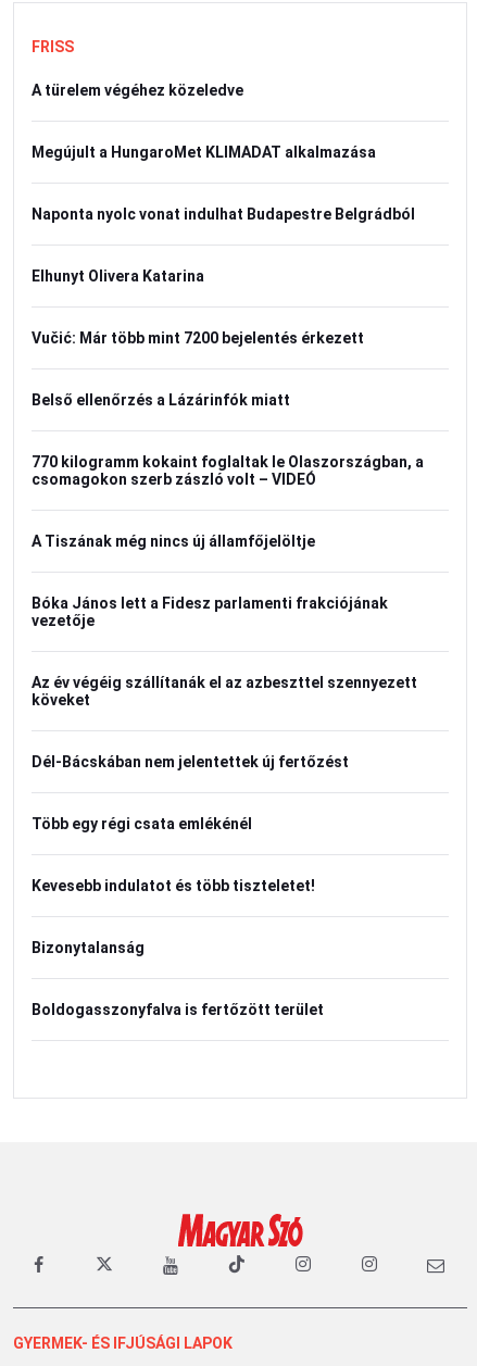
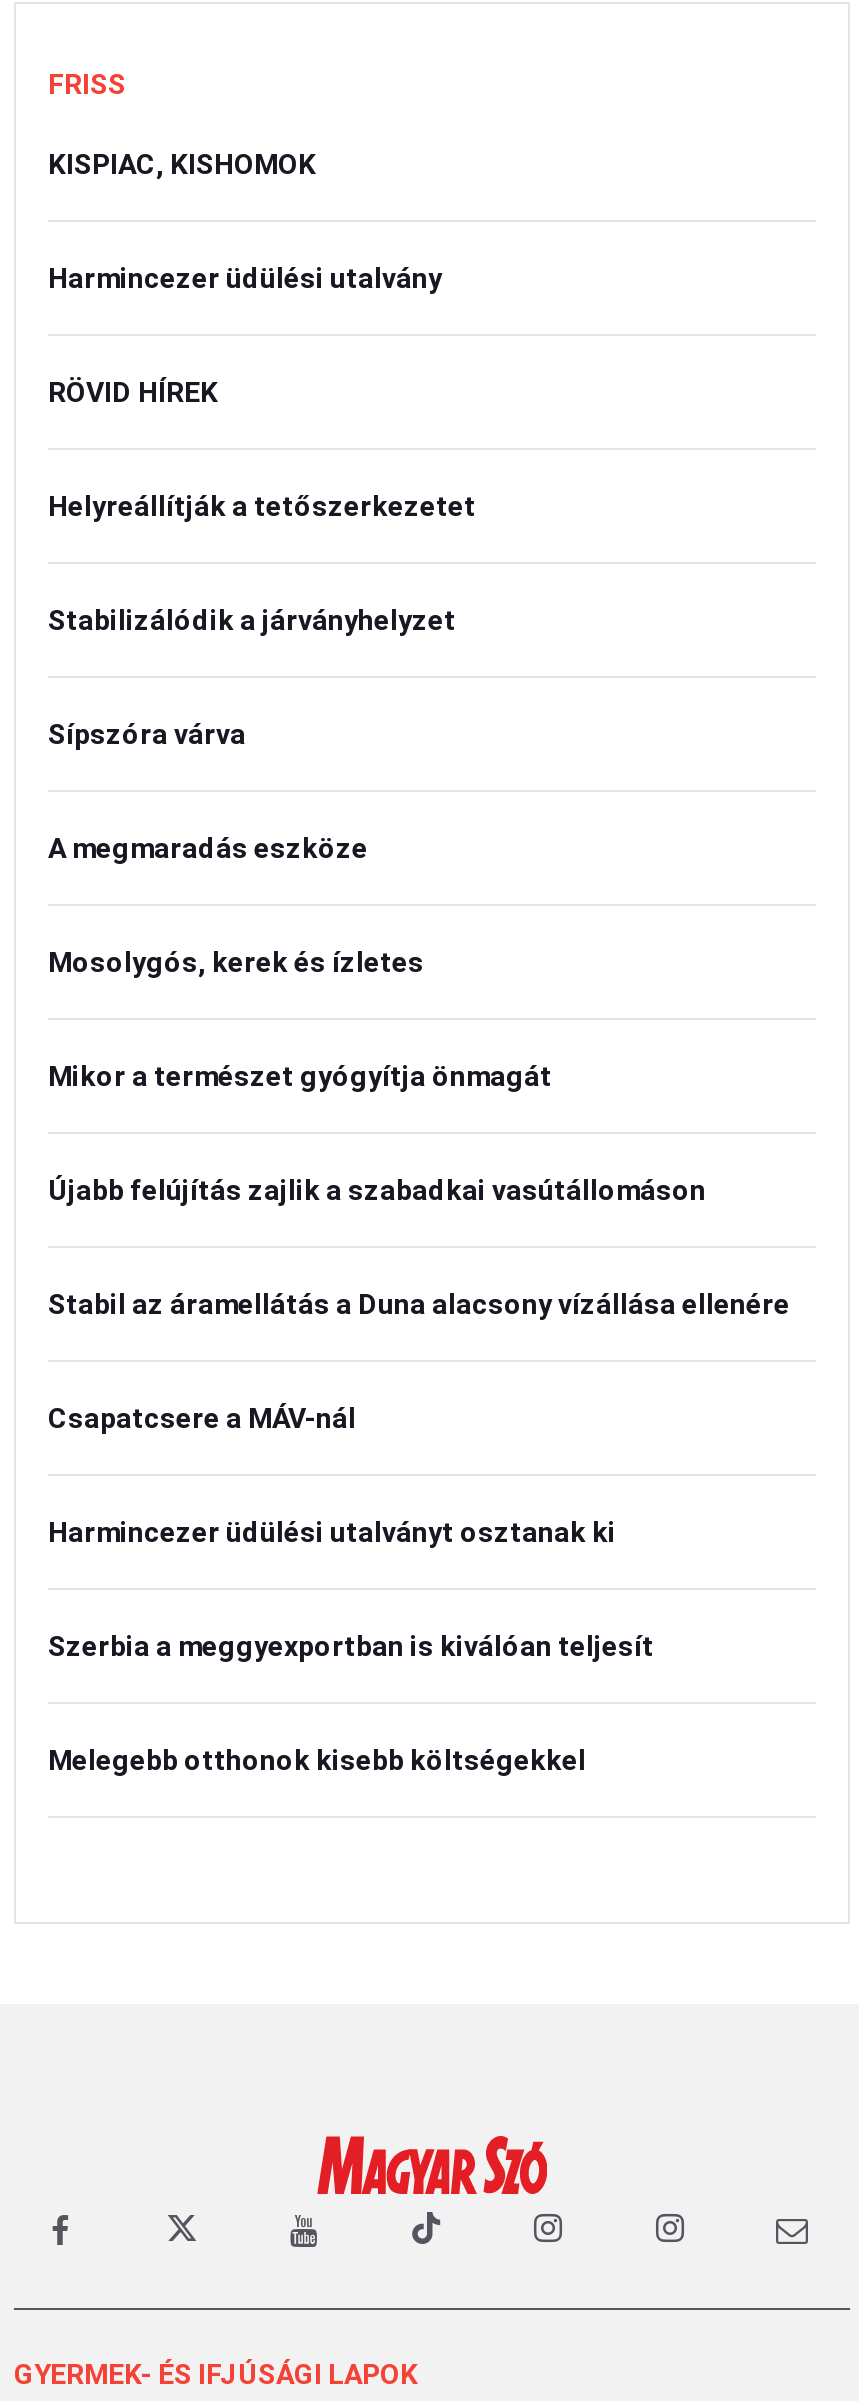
[32,82,243,99] A türelem végéhez közeledve -> [48,147,316,179] KISPIAC, KISHOMOK
[32,143,376,161] Megújult a HungaroMet KLIMADAT alkalmazása -> [48,261,442,293] Harmincezer üdülési utalvány
[32,205,415,223] Naponta nyolc vonat indulhat Budapestre Belgrádból -> [48,375,218,407] RÖVID HÍREK
[32,267,204,285] Elhunyt Olivera Katarina -> [48,489,476,521] Helyreállítják a tetőszerkezetet
[32,329,364,347] Vučić: Már több mint 7200 bejelentés érkezett -> [48,603,456,635] Stabilizálódik a járványhelyzet
[32,391,290,409] Belső ellenőrzés a Lázárinfók miatt -> [48,717,246,749] Sípszóra várva
[32,453,424,488] 770 kilogramm kokaint foglaltak le Olaszországban, a | csomagokon szerb zászló volt – VIDEÓ -> [48,831,368,863] A megmaradás eszköze
[32,532,315,550] A Tiszának még nincs új államfőjelöltje -> [48,945,424,977] Mosolygós, kerek és ízletes
[32,594,388,629] Bóka János lett a Fidesz parlamenti frakciójának | vezetője -> [48,1059,552,1091] Mikor a természet gyógyítja önmagát
[32,674,417,709] Az év végéig szállítanák el az azbeszttel szennyezett | köveket -> [48,1173,706,1205] Újabb felújítás zajlik a szabadkai vasútállomáson
[32,753,349,770] Dél-Bácskában nem jelentettek új fertőzést -> [48,1287,790,1319] Stabil az áramellátás a Duna alacsony vízállása ellenére
[32,815,252,832] Több egy régi csata emlékénél -> [48,1401,356,1433] Csapatcsere a MÁV-nál
[32,877,315,894] Kevesebb indulatot és több tiszteletet! -> [48,1515,616,1547] Harmincezer üdülési utalványt osztanak ki
[32,939,145,956] Bizonytalanság -> [48,1629,654,1661] Szerbia a meggyexportban is kiválóan teljesít
[32,1001,324,1018] Boldogasszonyfalva is fertőzött terület -> [48,1743,586,1775] Melegebb otthonok kisebb költségekkel

